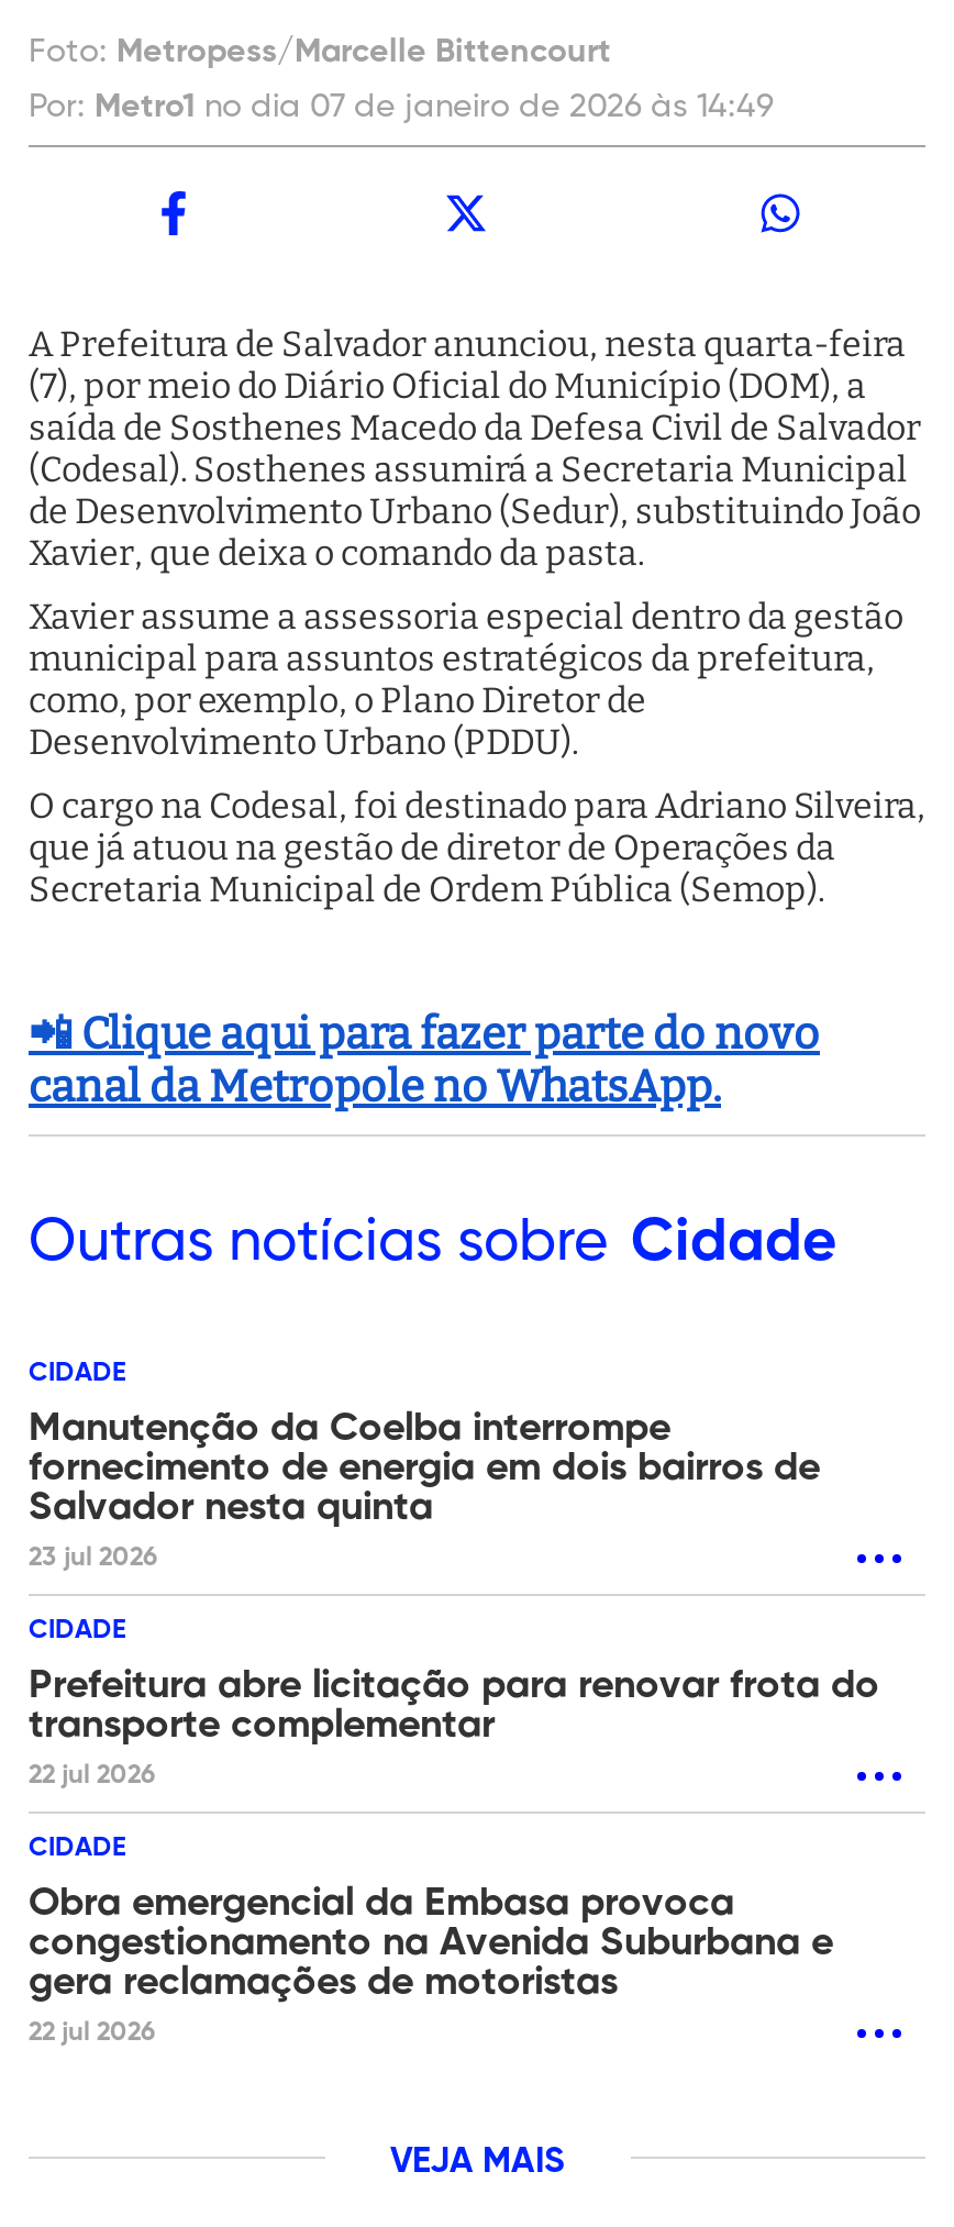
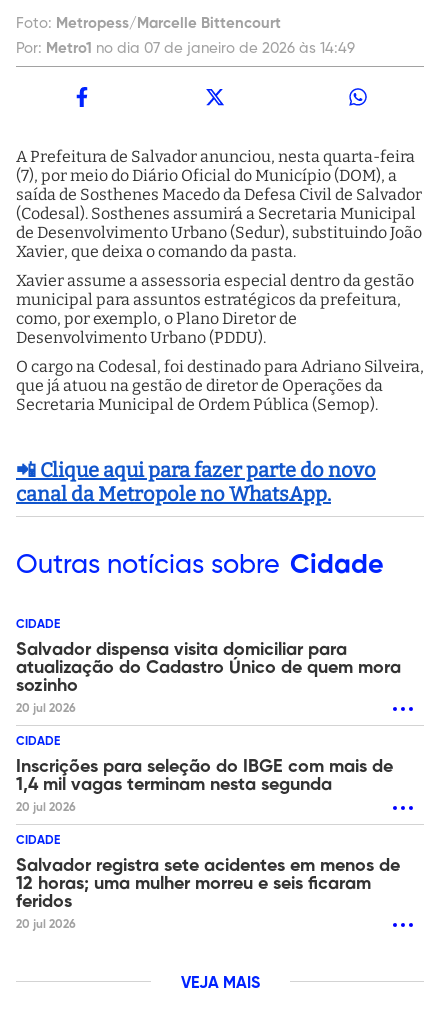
[29,1409,820,1571] Manutenção da Coelba interrompe | fornecimento de energia em dois bairros de | Salvador nesta quinta | 23 jul 2026 -> [16,641,401,715] Salvador dispensa visita domiciliar para | atualização do Cadastro Único de quem mora | sozinho | 20 jul 2026
[29,1666,879,1789] Prefeitura abre licitação para renovar frota do | transporte complementar | 22 jul 2026 -> [16,758,393,814] Inscrições para seleção do IBGE com mais de | 1,4 mil vagas terminam nesta segunda | 20 jul 2026
[29,1884,833,2046] Obra emergencial da Embasa provoca | congestionamento na Avenida Suburbana e | gera reclamações de motoristas | 22 jul 2026 -> [16,857,400,931] Salvador registra sete acidentes em menos de | 12 horas; uma mulher morreu e seis ficaram | feridos | 20 jul 2026

